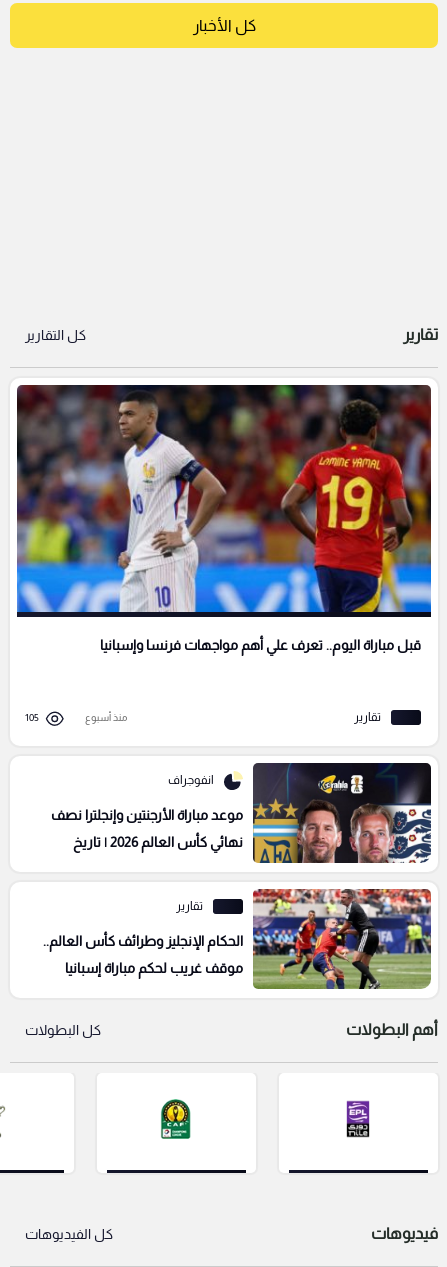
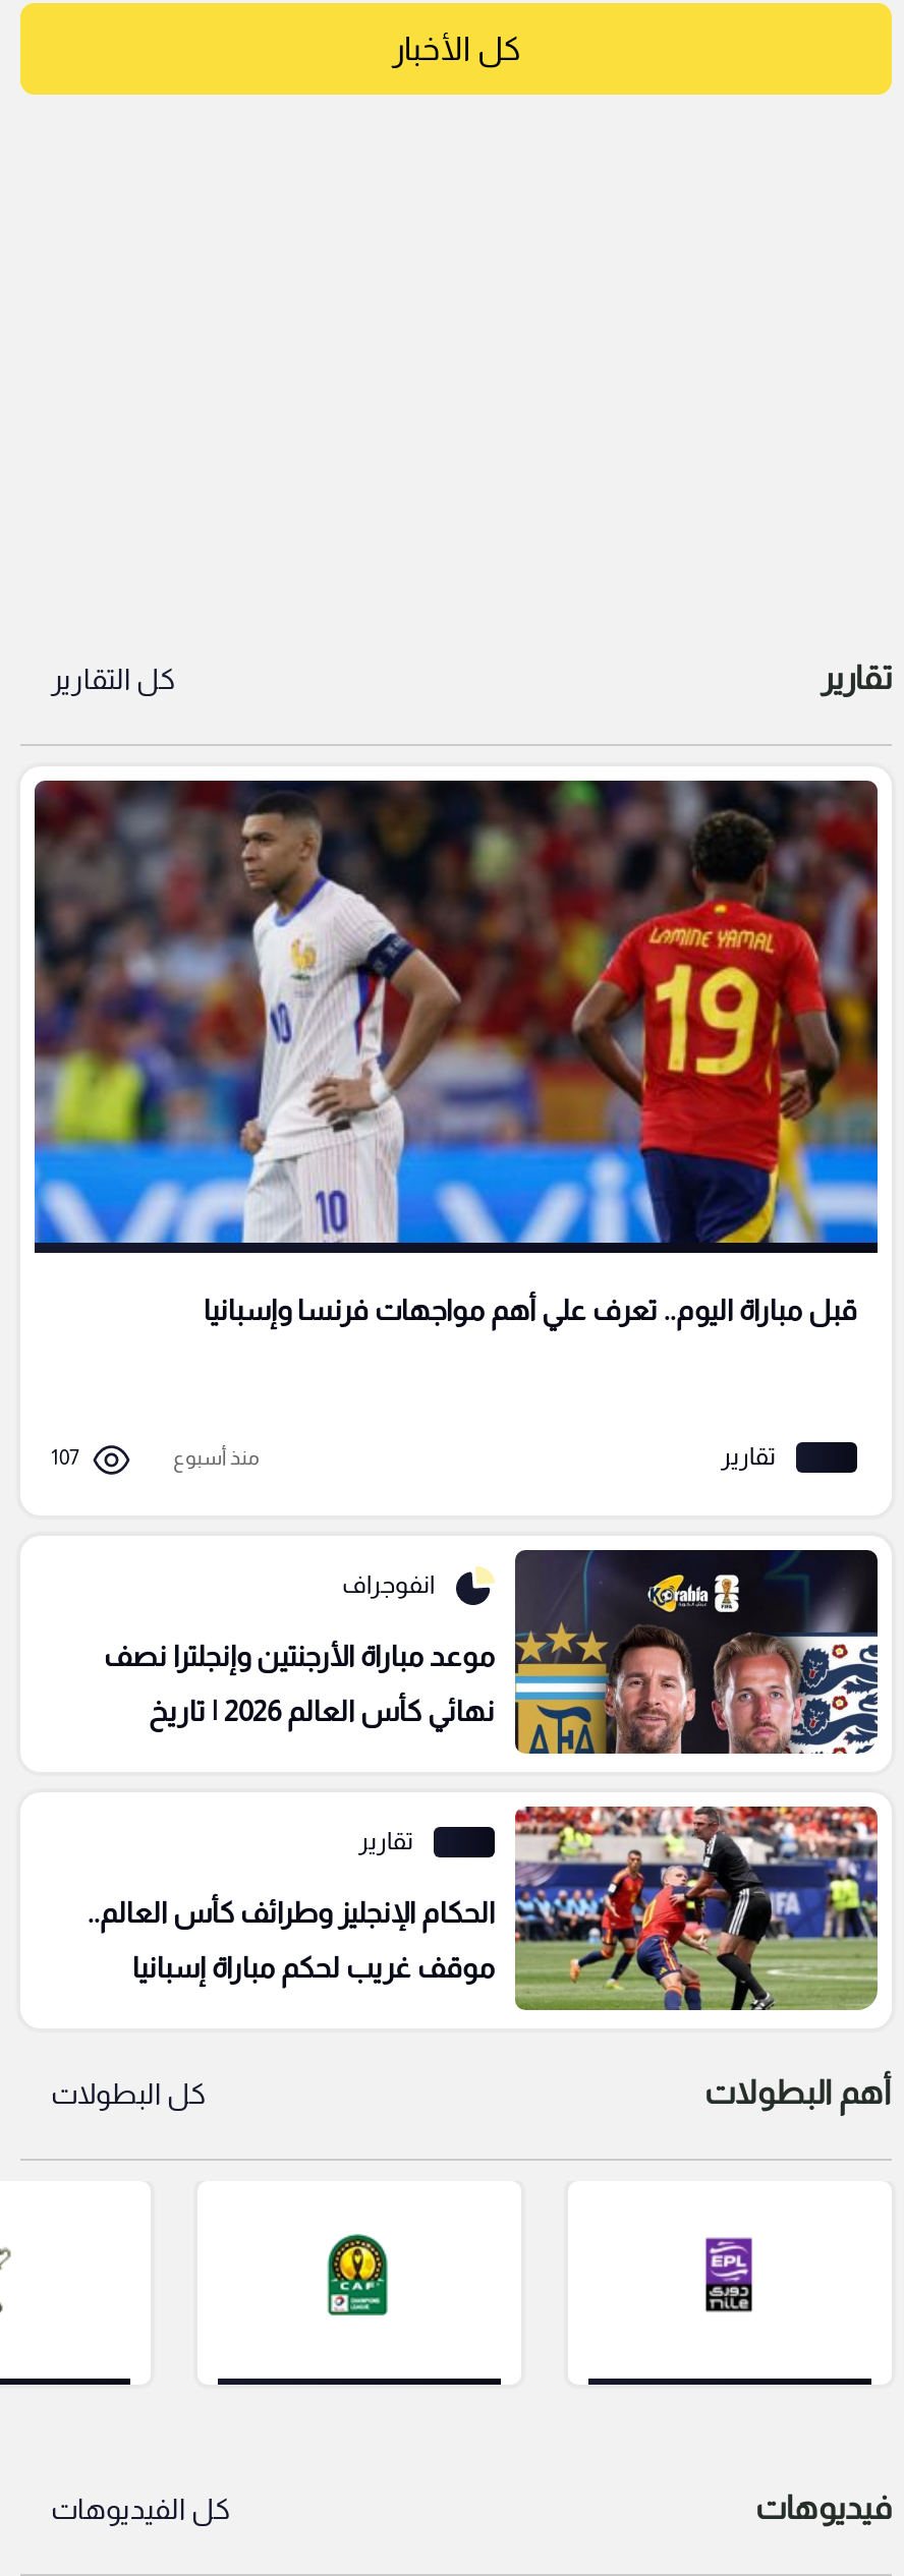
[25,712,39,723] 105 -> [51,1446,79,1469] 107

